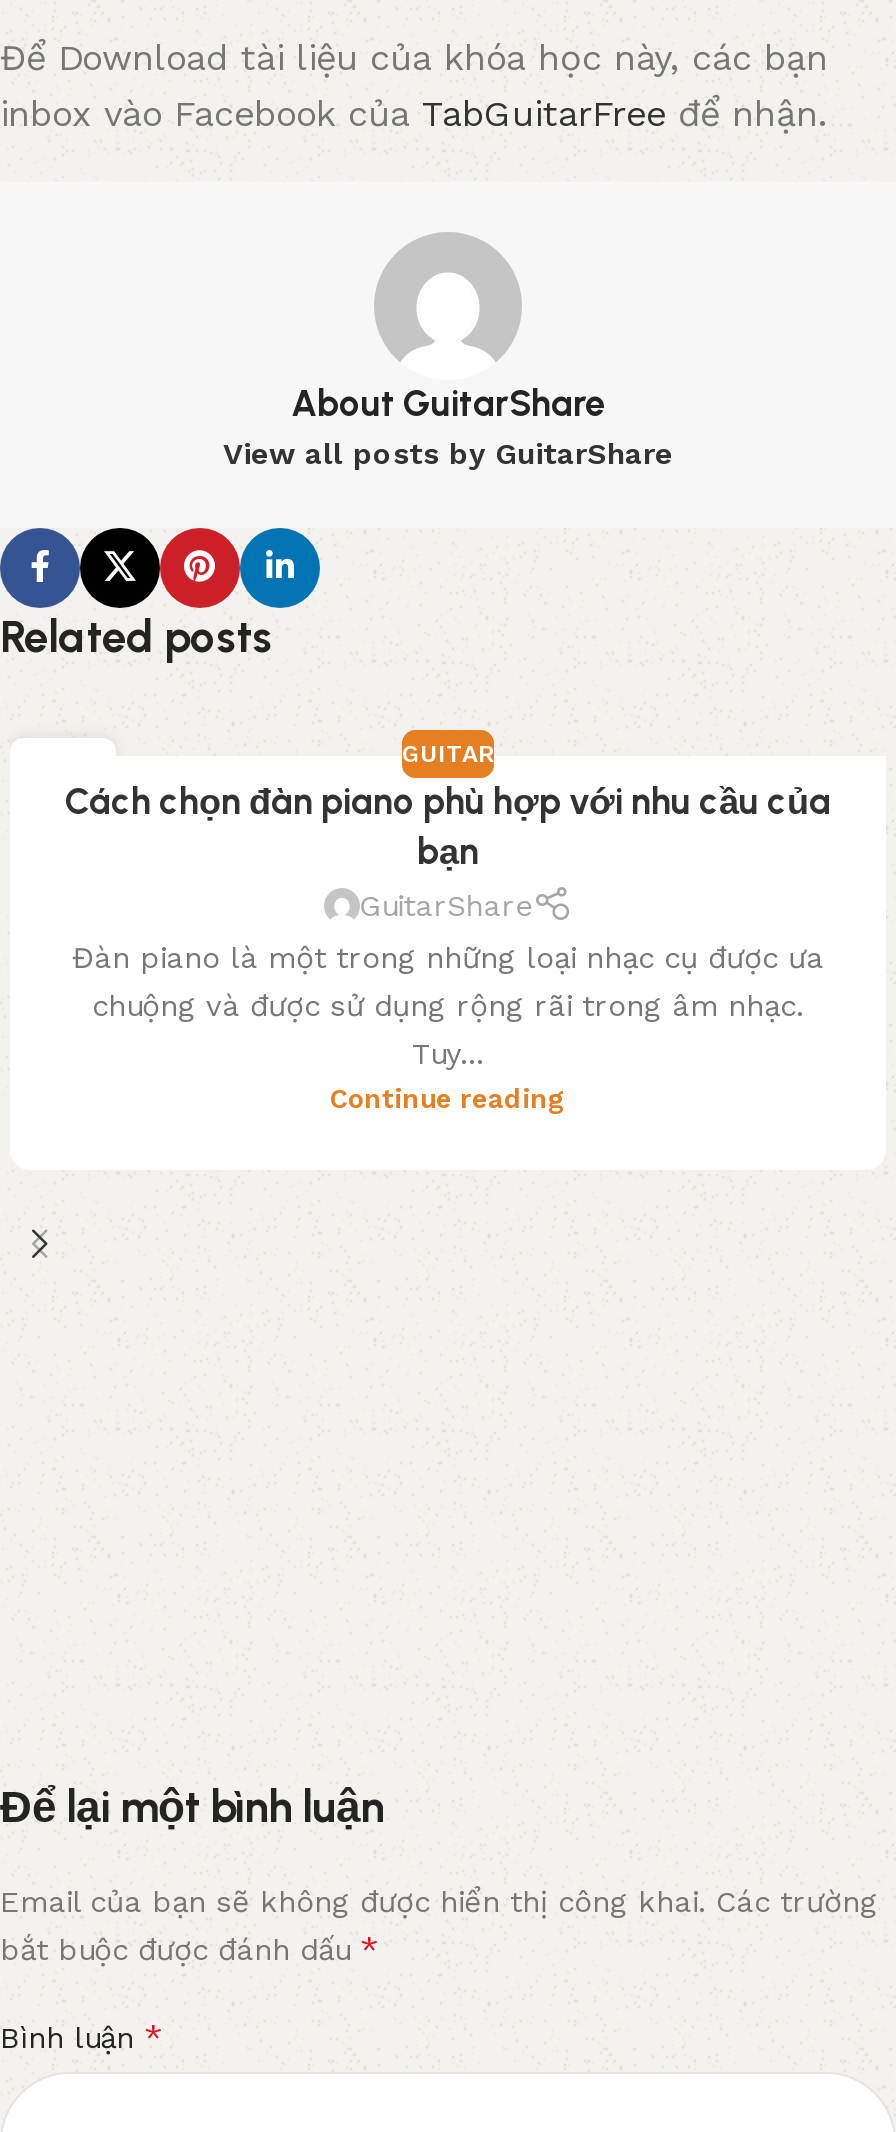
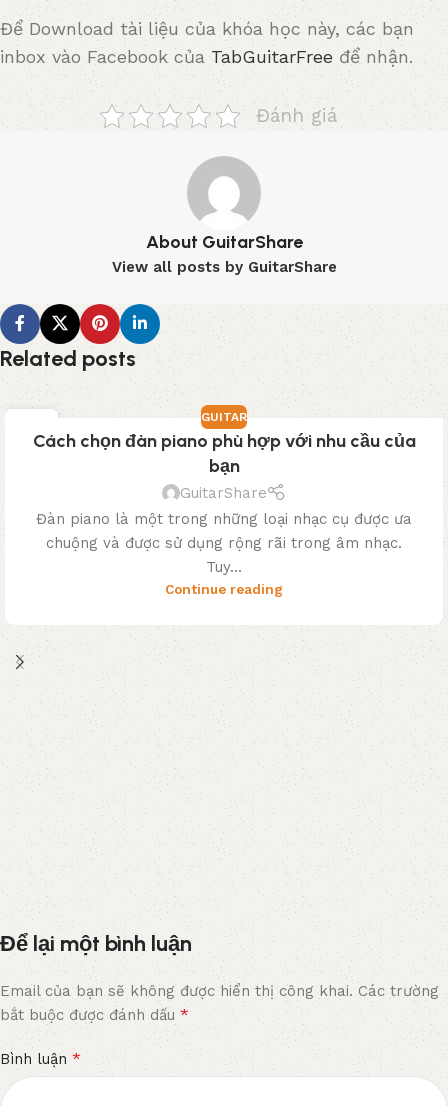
none -> [256,104,337,127] Đánh giá

